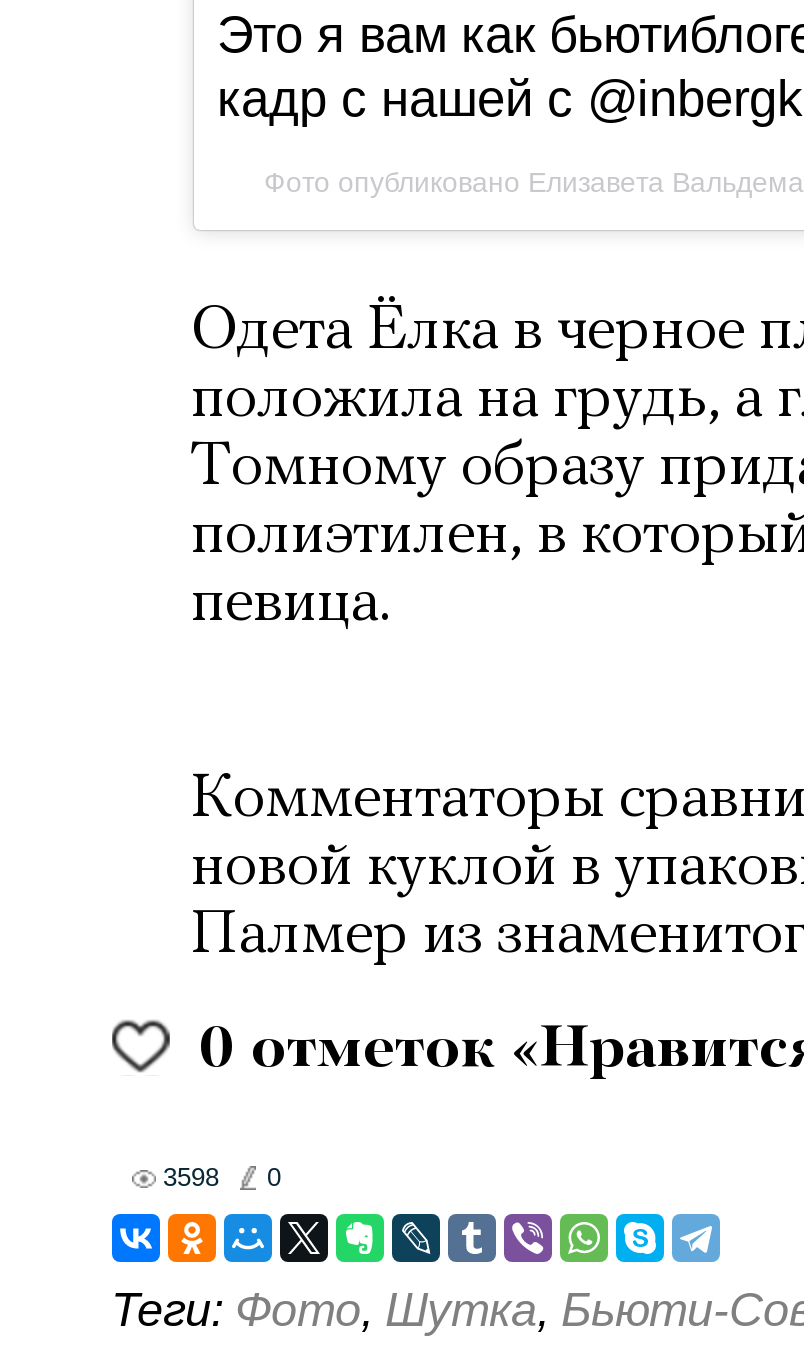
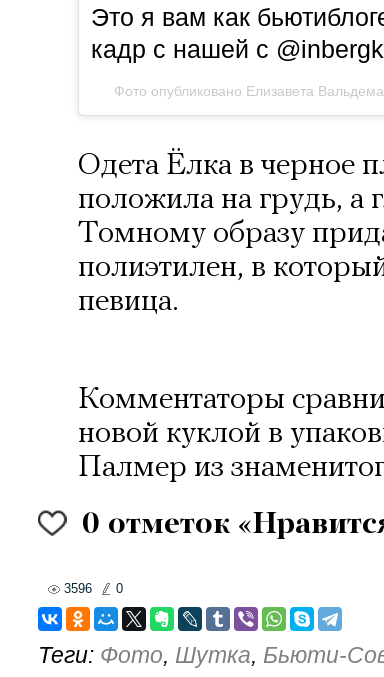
[163,1162,281,1192] 3598 0 -> [63,581,122,596] 3596 0

